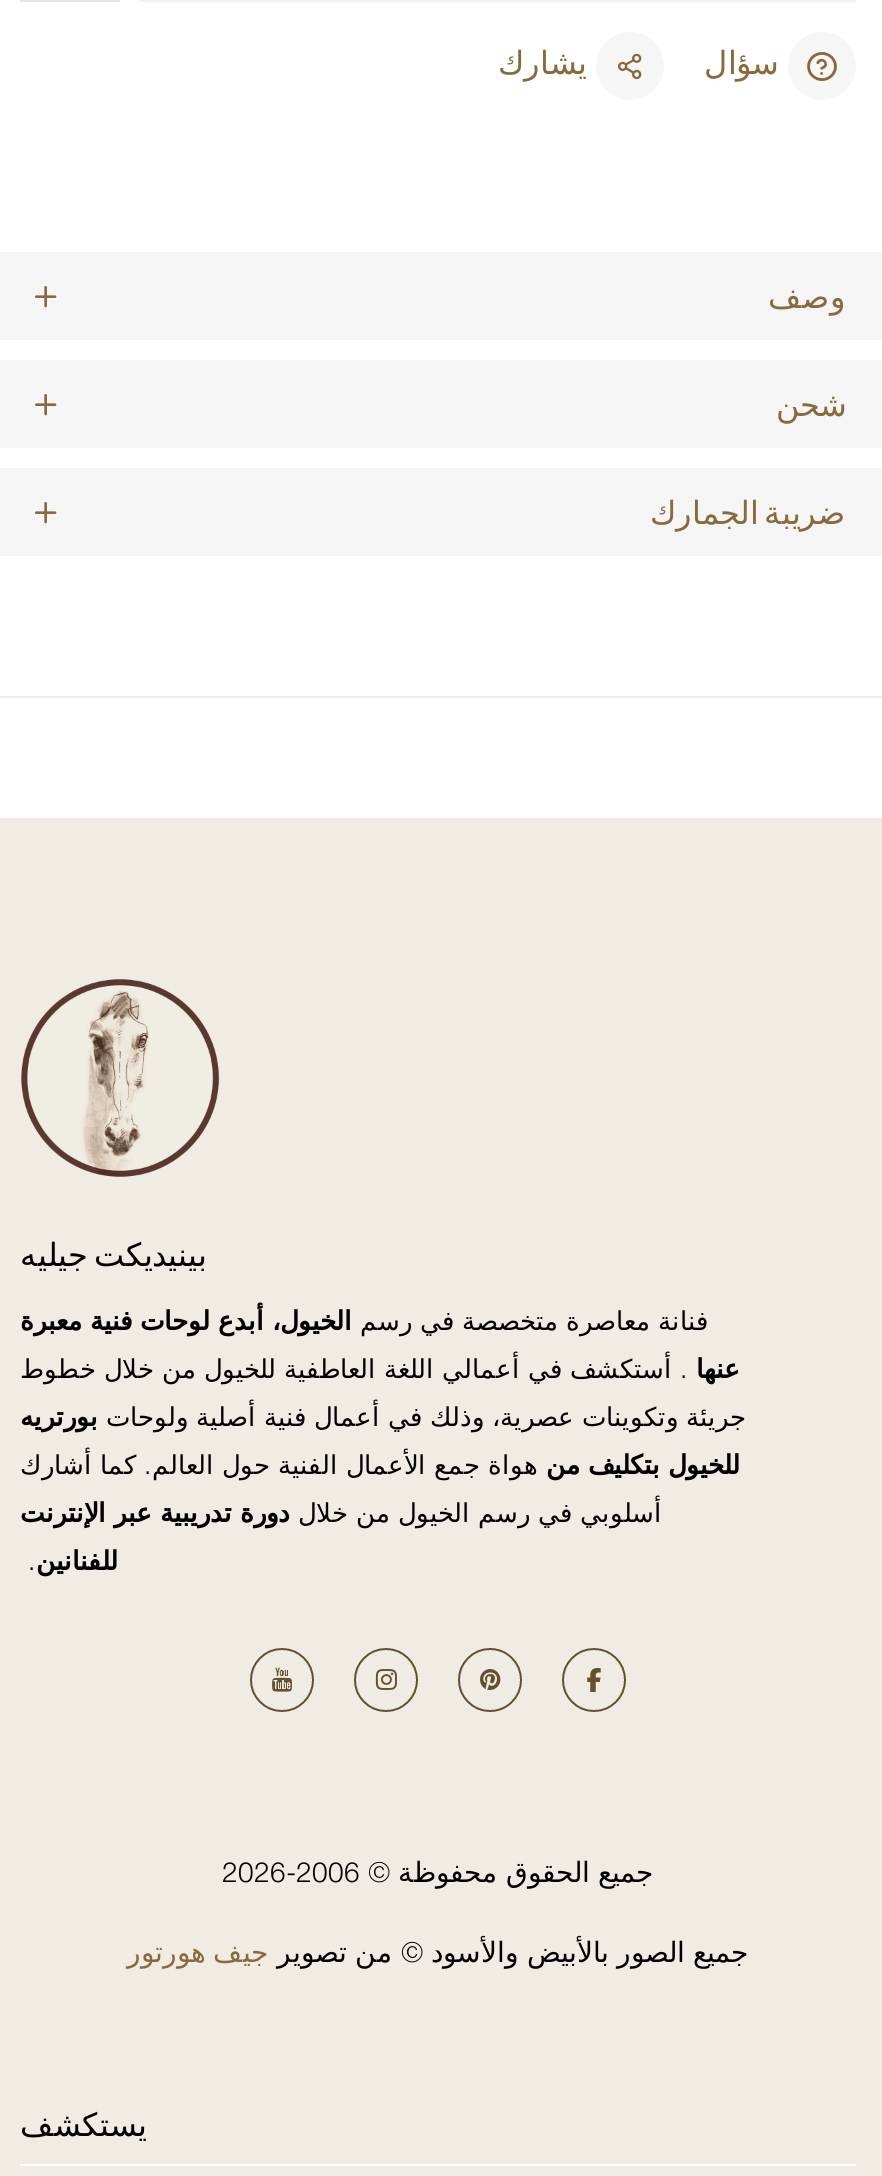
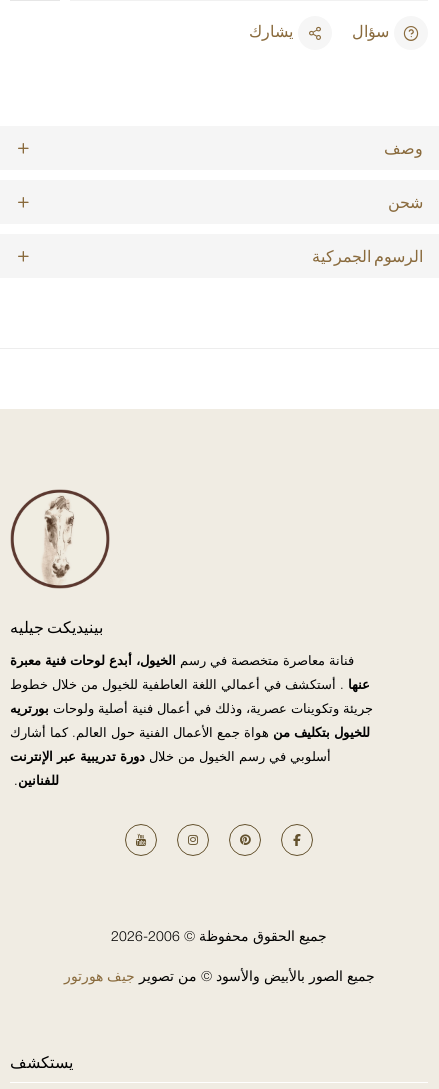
[650,492,846,532] ضريبة الجمارك -> [312,246,423,266] الرسوم الجمركية

